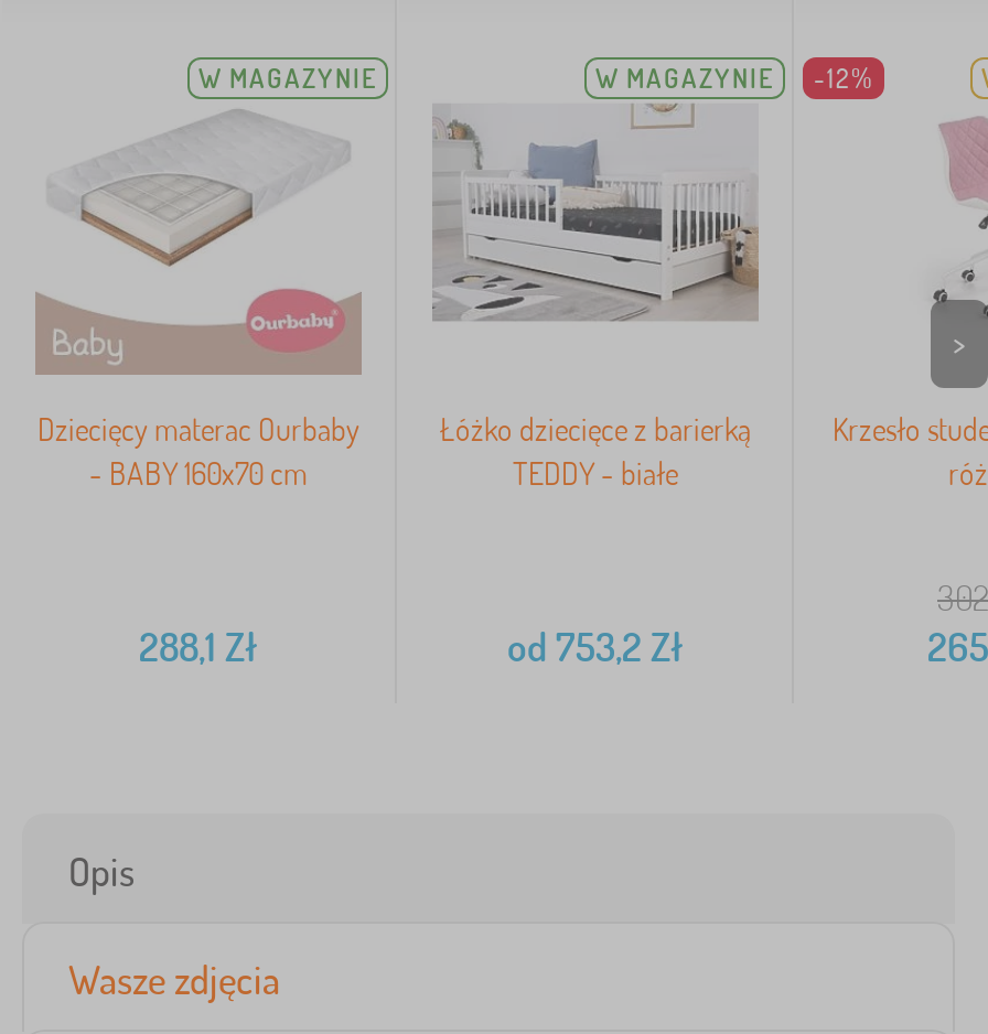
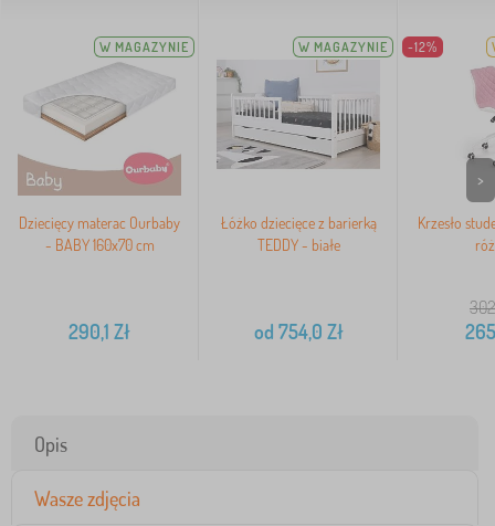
[139,622,258,671] 288,1 Zł -> [69,320,130,344] 290,1 Zł
[507,622,684,671] od 753,2 Zł -> [254,320,343,344] od 754,0 Zł

